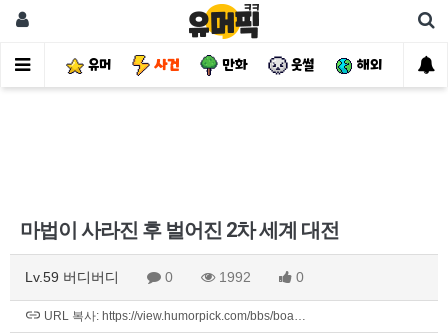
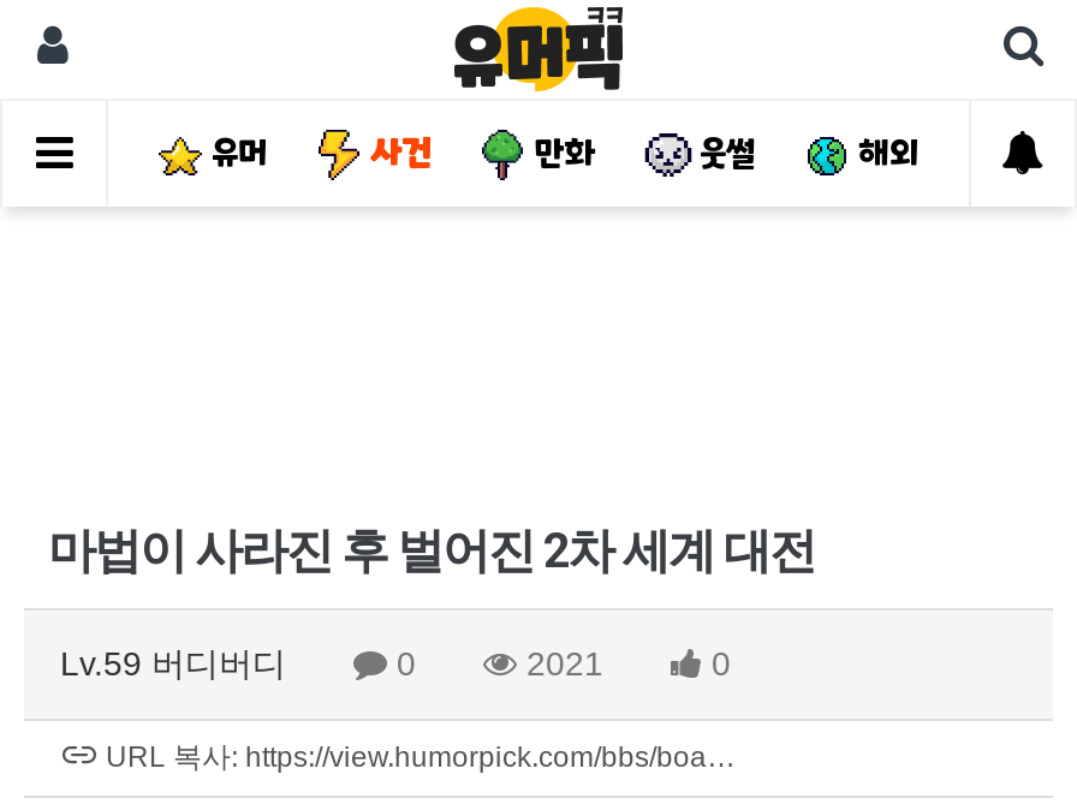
[215,269,255,285] 1992 -> [517,644,613,683] 2021

